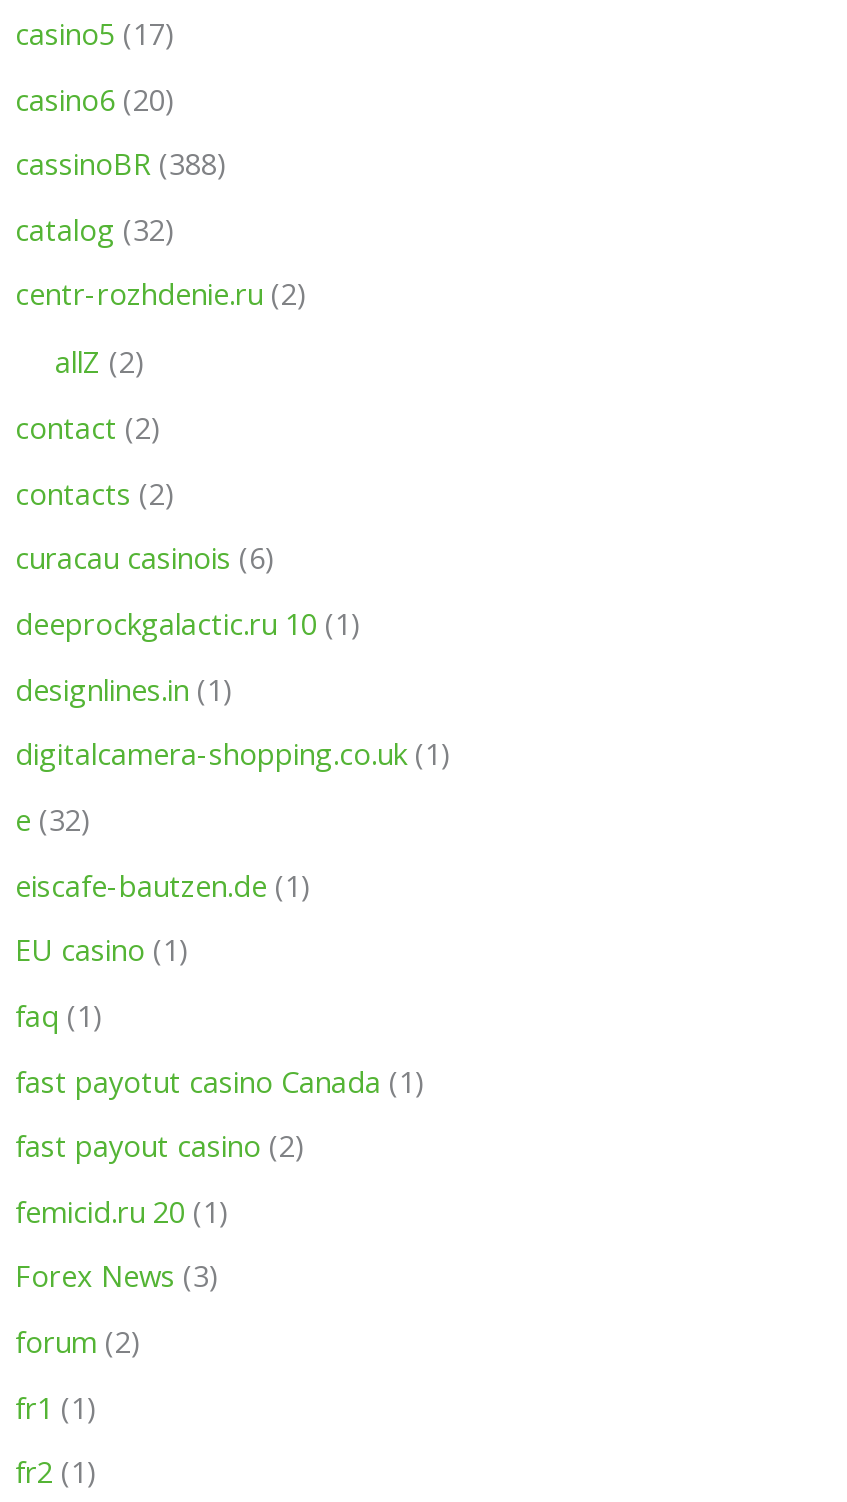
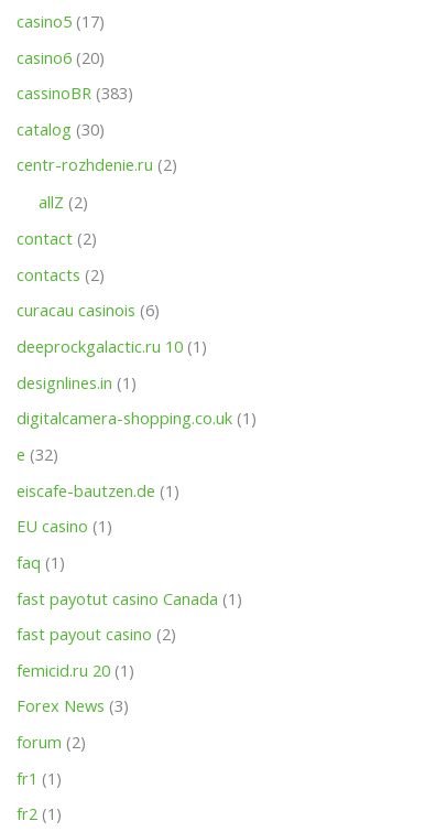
[15,143,227,183] cassinoBR (388) -> [17,82,134,104] cassinoBR (383)
[15,209,175,249] catalog (32) -> [17,118,105,140] catalog (30)

